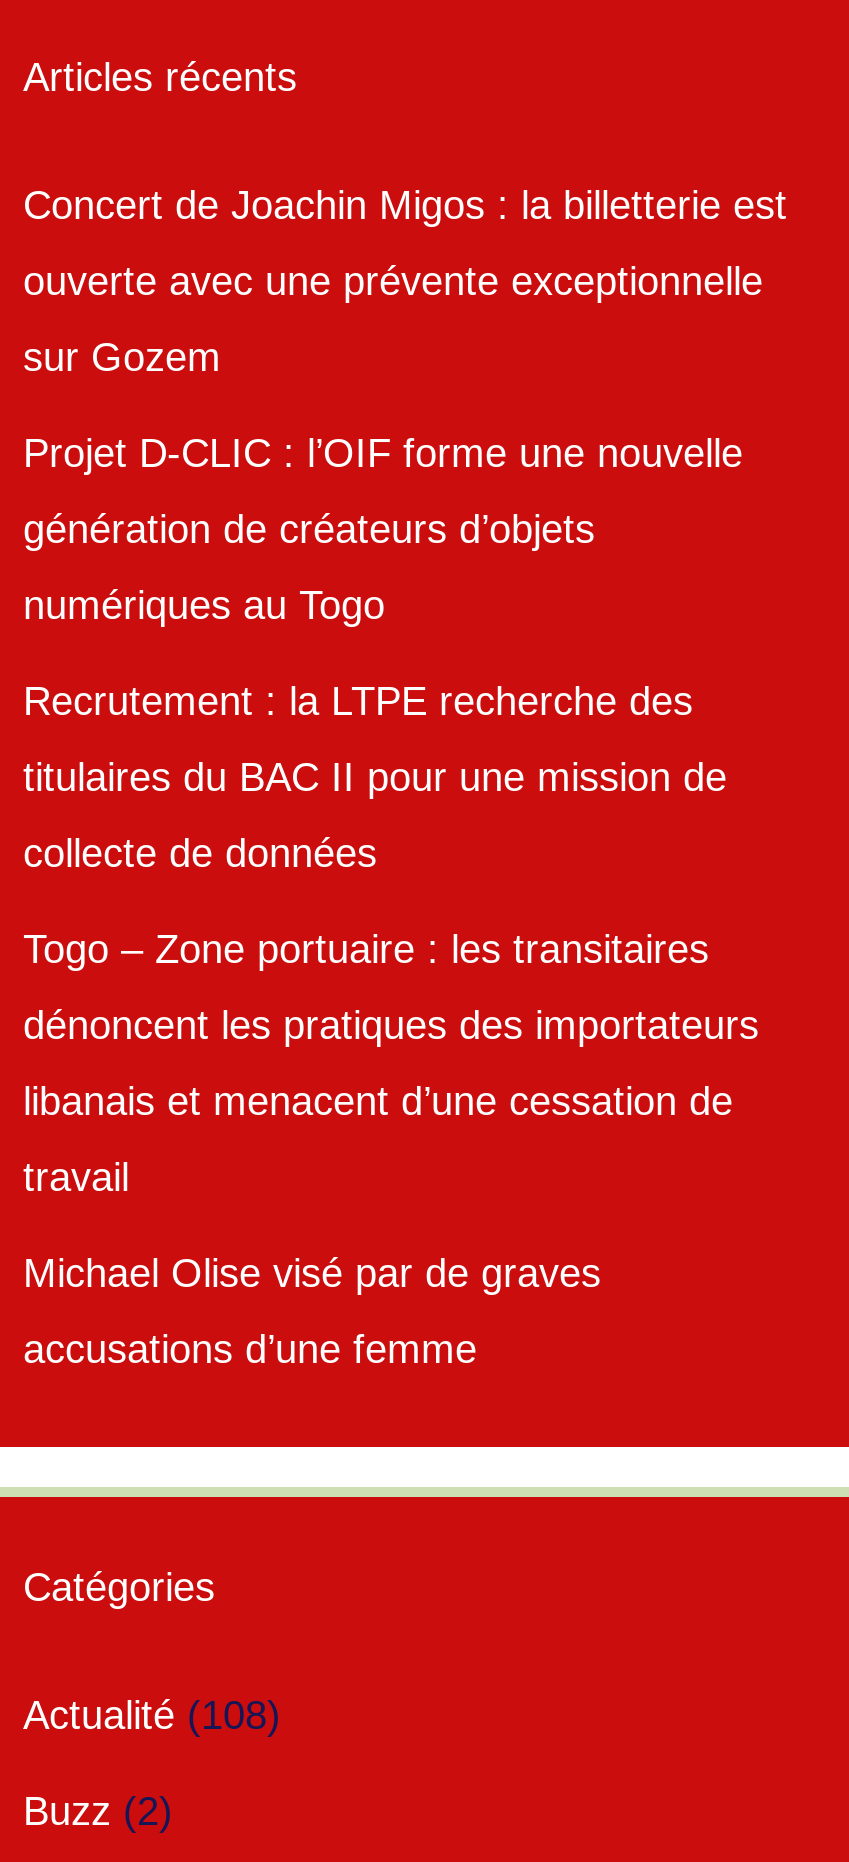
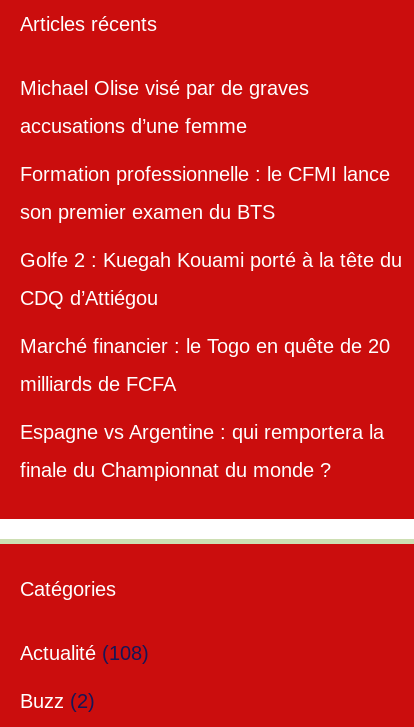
[23,183,787,1199] Concert de Joachin Migos : la billetterie est | ouverte avec une prévente exceptionnelle | sur Gozem | Projet D-CLIC : l’OIF forme une nouvelle | génération de créateurs d’objets | numériques au Togo | Recrutement : la LTPE recherche des | titulaires du BAC II pour une mission de | collecte de données | Togo – Zone portuaire : les transitaires | dénoncent les pratiques des importateurs | libanais et menacent d’une cessation de | travail -> none
moved [23,1251,601,1371] -> [20,77,309,137]: Michael Olise visé par de graves | accusations d’une femme
none -> [20,163,402,481] Formation professionnelle : le CFMI lance | son premier examen du BTS | Golfe 2 : Kuegah Kouami porté à la tête du | CDQ d’Attiégou | Marché financier : le Togo en quête de 20 | milliards de FCFA | Espagne vs Argentine : qui remportera la | finale du Championnat du monde ?

